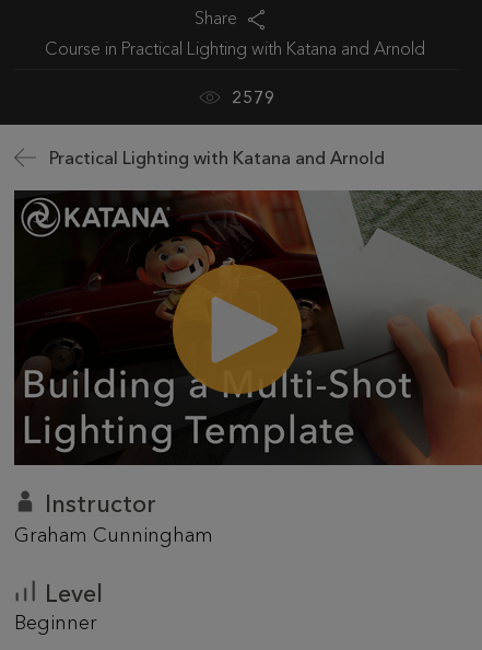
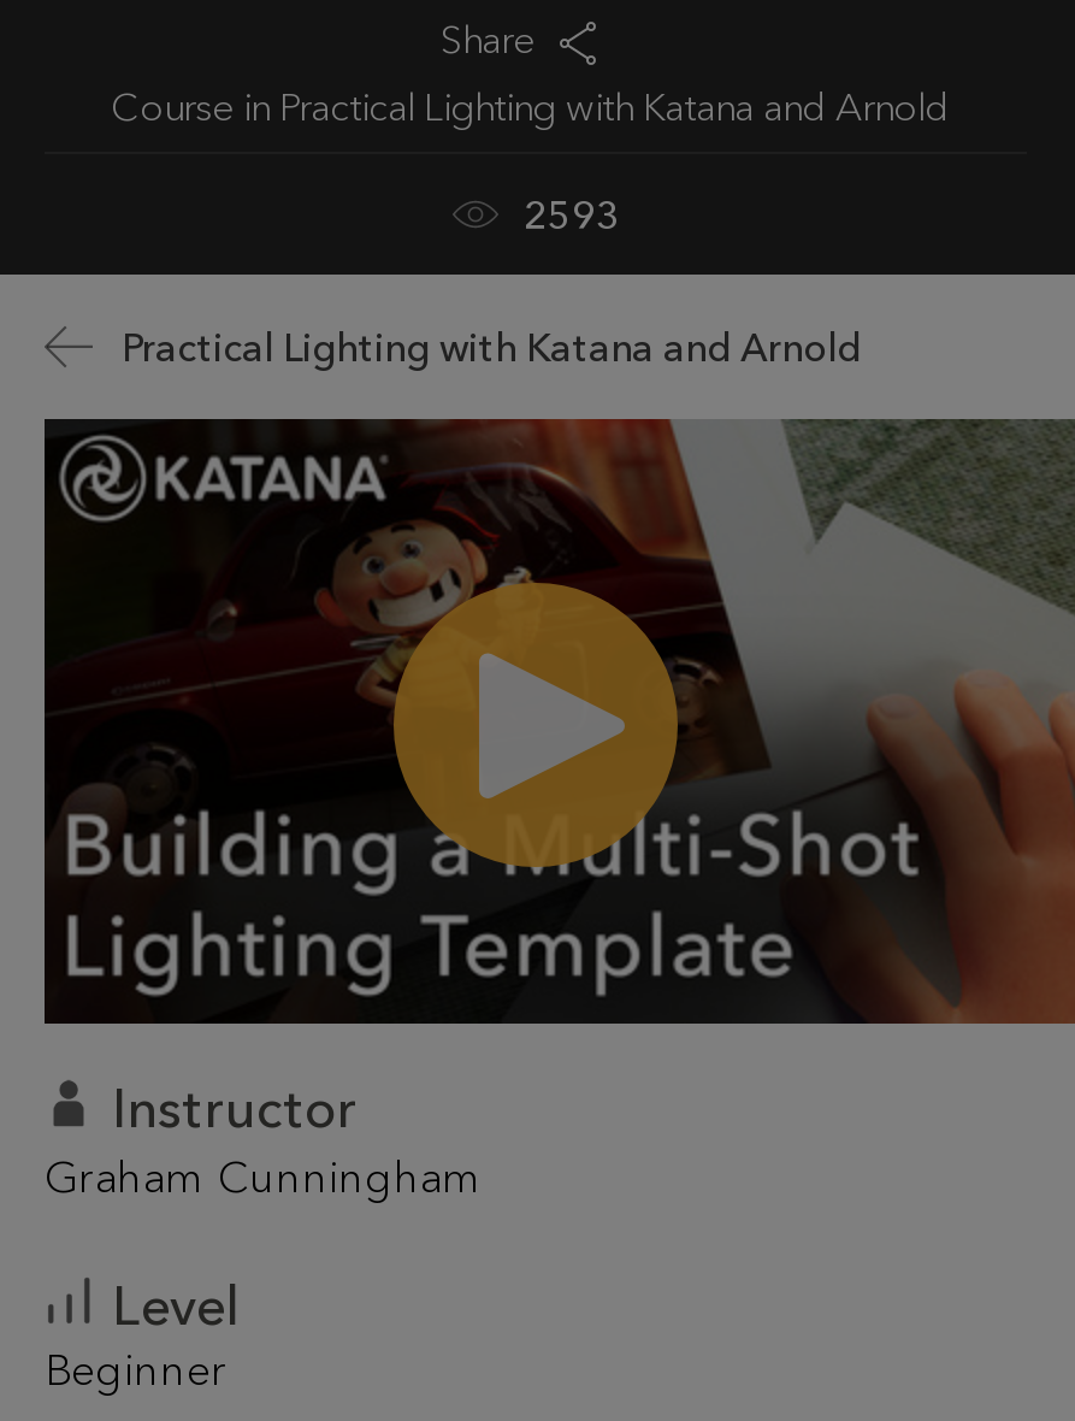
[232,88,275,109] 2579 -> [524,193,620,239] 2593

